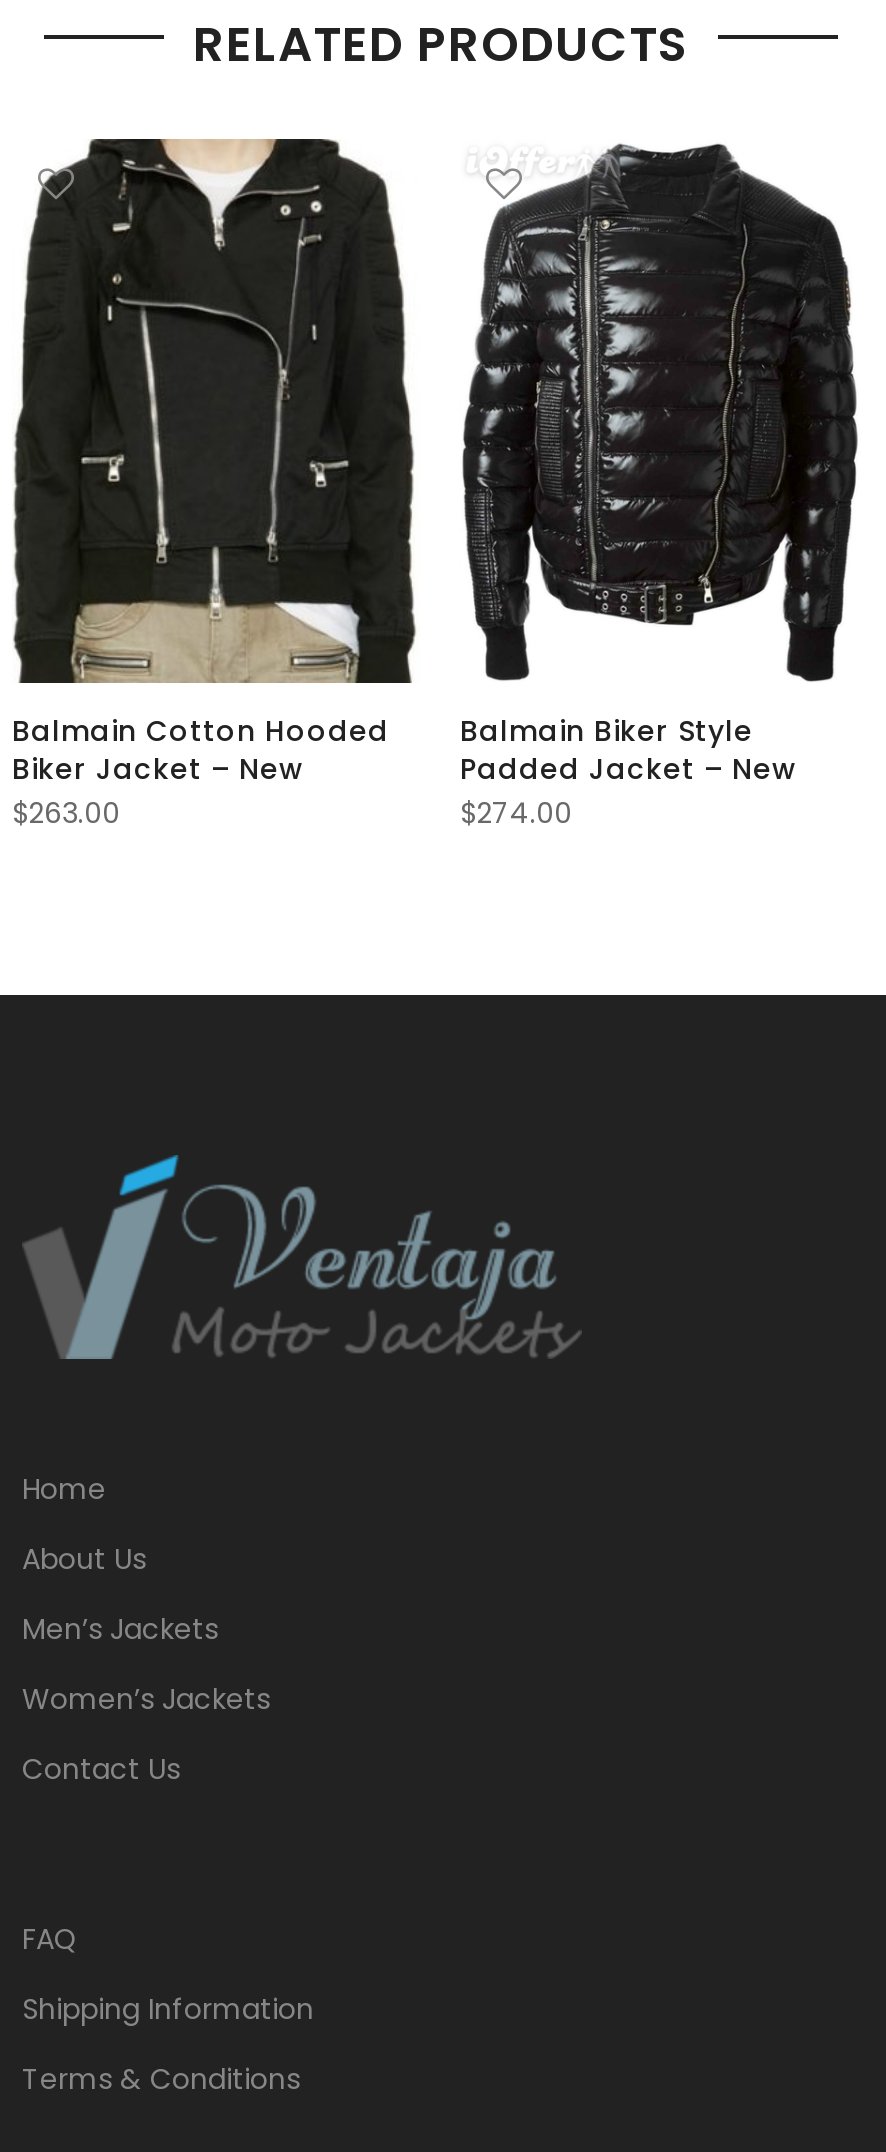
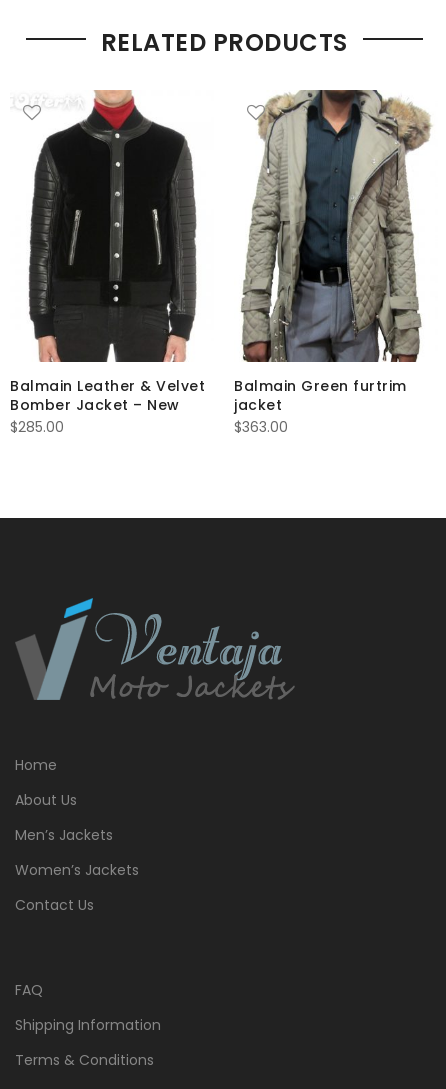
[12,137,418,832] [image] | Balmain Cotton Hooded | Biker Jacket – New | $263.00 -> [10,90,212,437] [image] | Balmain Leather & Velvet | Bomber Jacket – New | $285.00
[460,139,860,832] [image] | Balmain Biker Style | Padded Jacket – New | $274.00 -> [234,89,433,437] [image] | Balmain Green furtrim | jacket | $363.00

